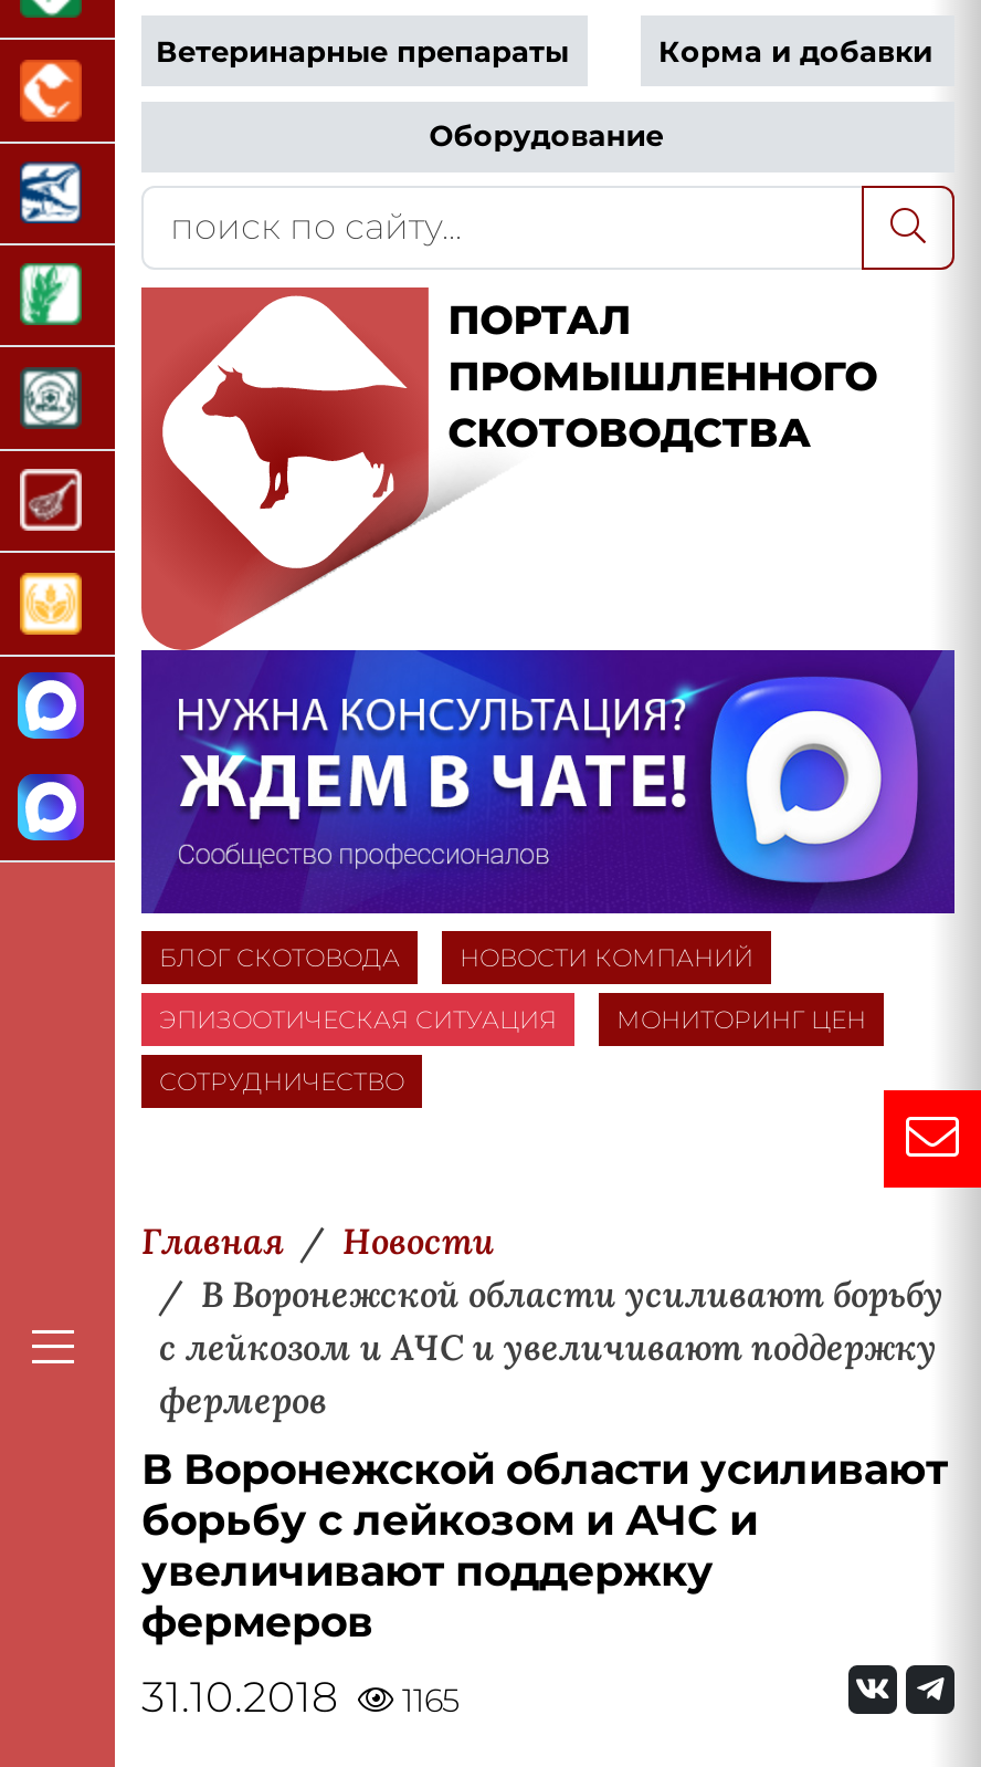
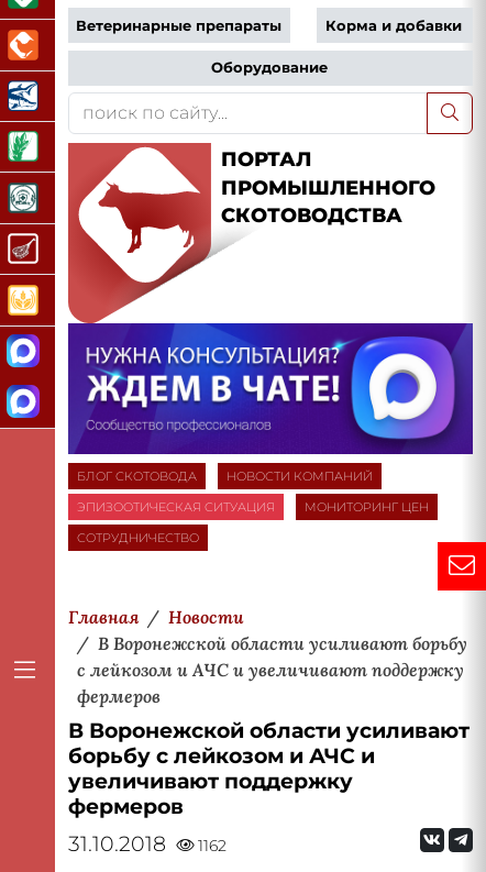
[141,1669,460,1722] 31.10.2018 1165 -> [68,830,227,856] 31.10.2018 1162

